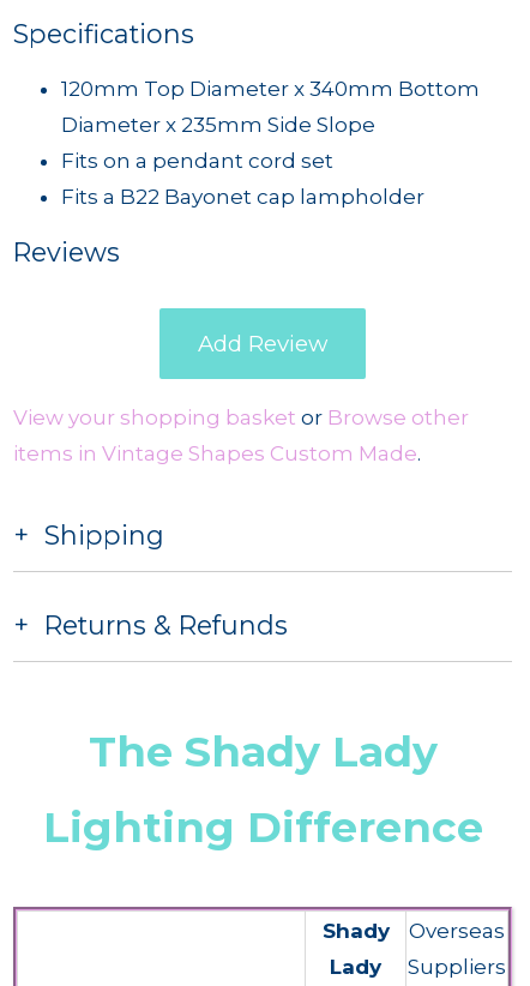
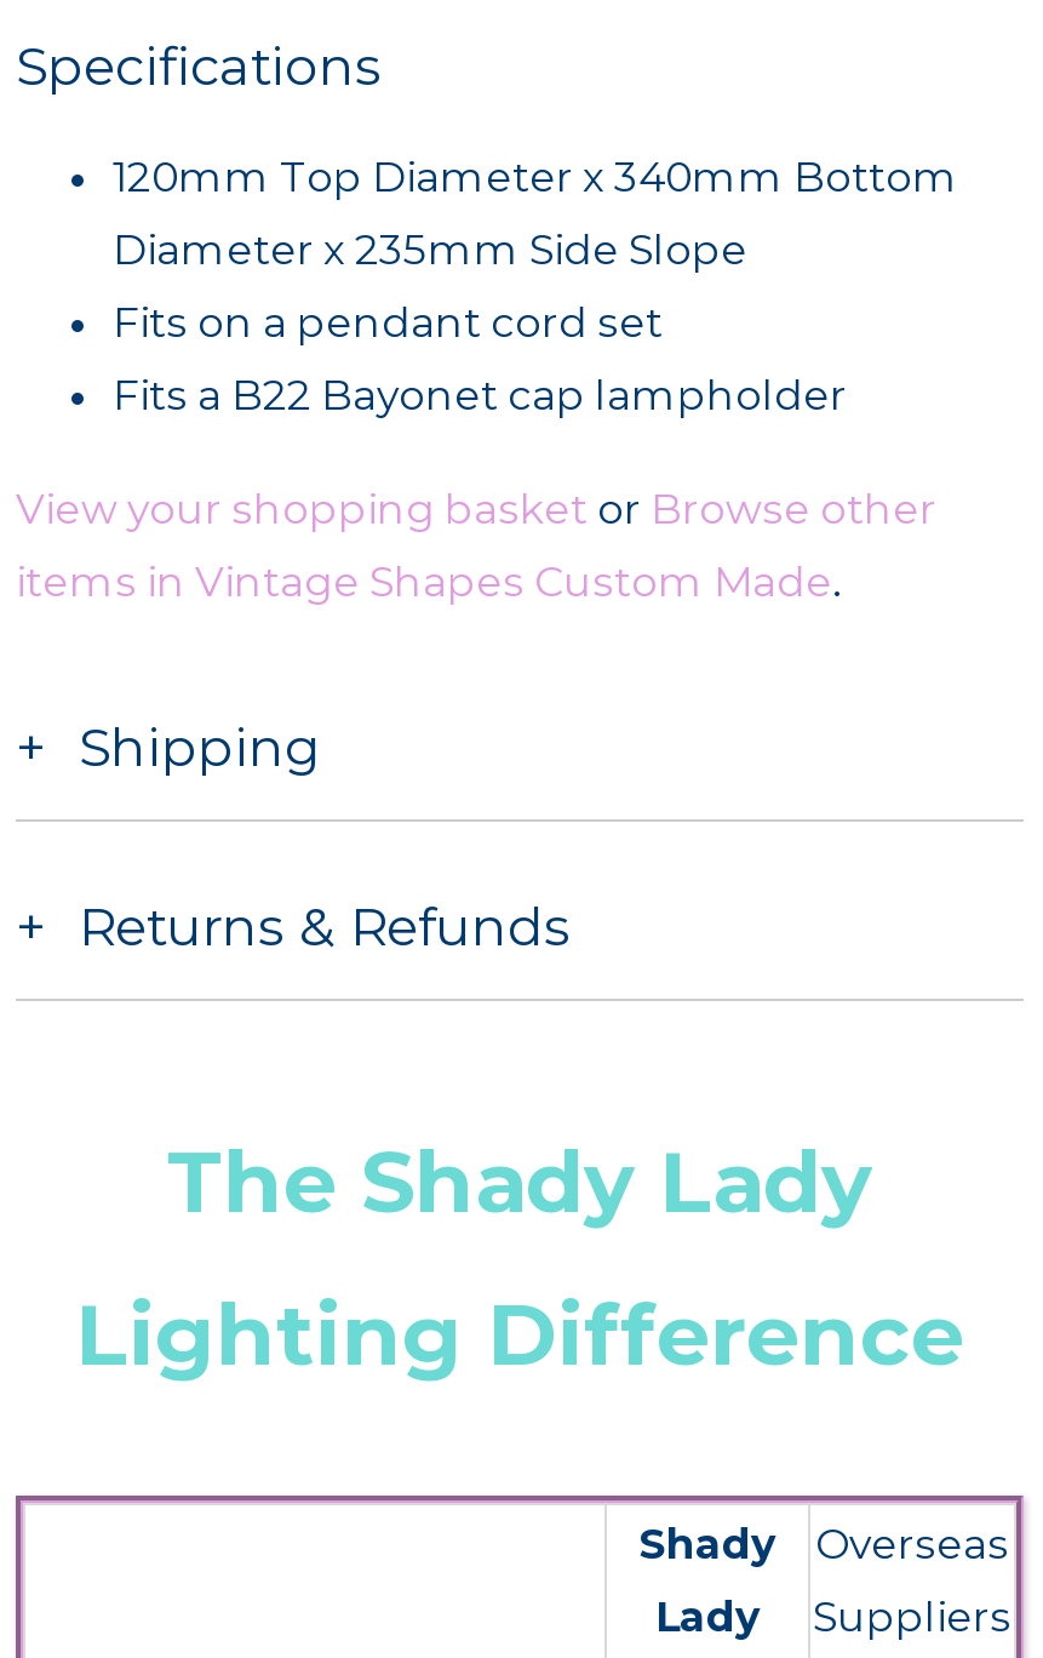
[13,236,327,357] Reviews | Add Review -> none

